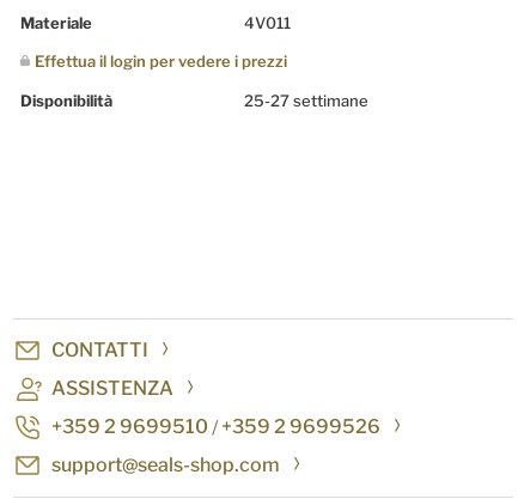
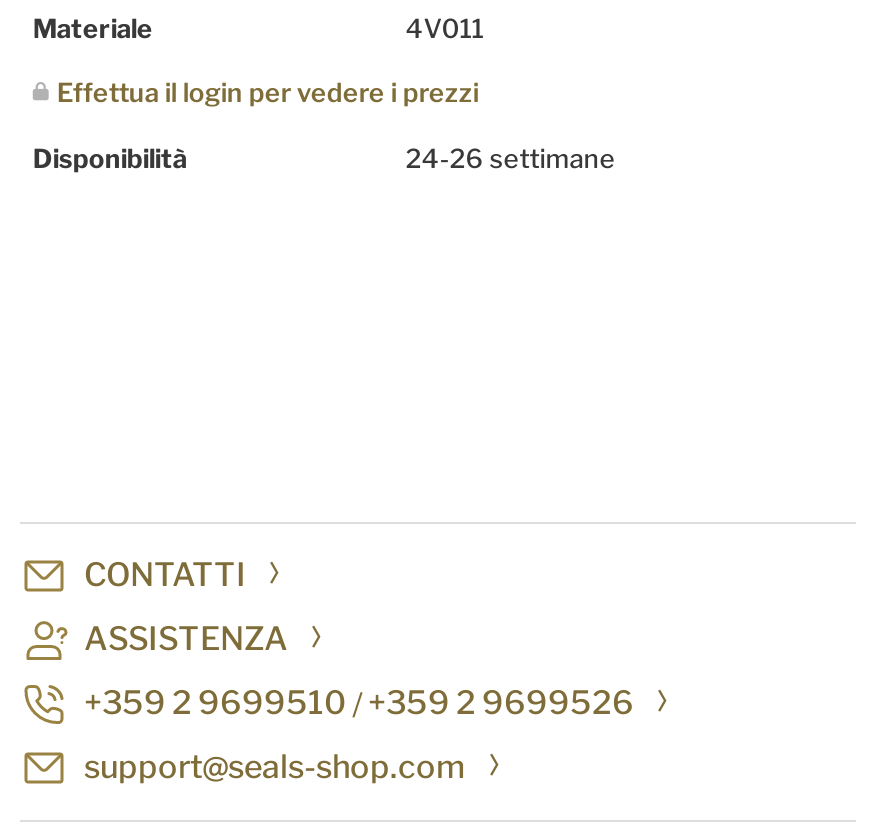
[244,91,368,110] 25-27 settimane -> [406,142,616,174] 24-26 settimane

